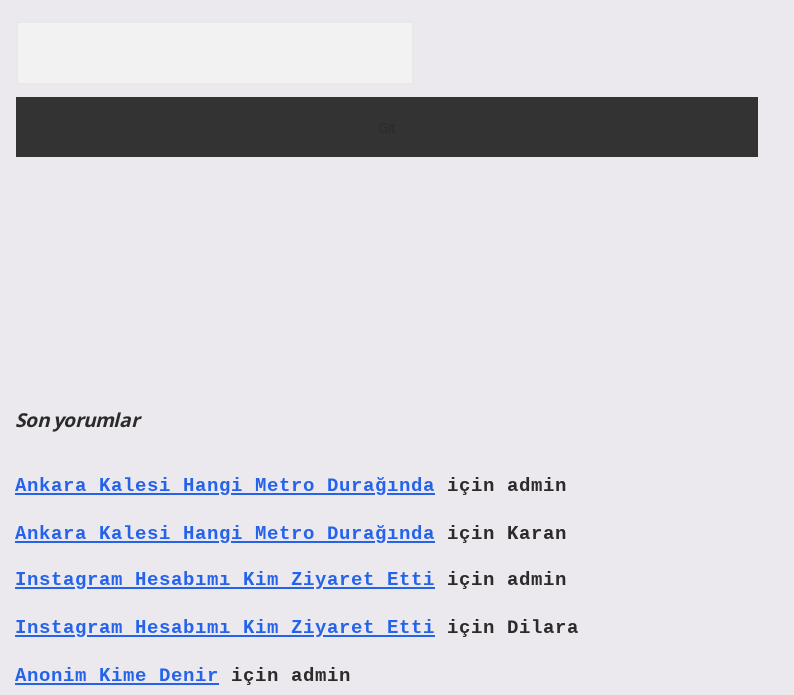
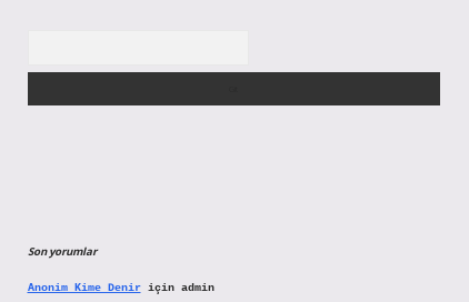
[15,475,579,639] Ankara Kalesi Hangi Metro Durağında için admin | Ankara Kalesi Hangi Metro Durağında için Karan | Instagram Hesabımı Kim Ziyaret Etti için admin | Instagram Hesabımı Kim Ziyaret Etti için Dilara -> none

